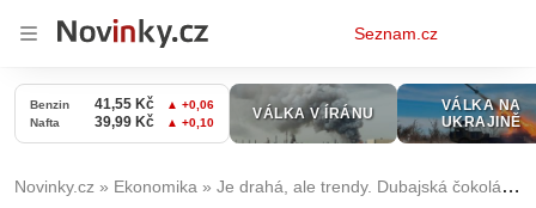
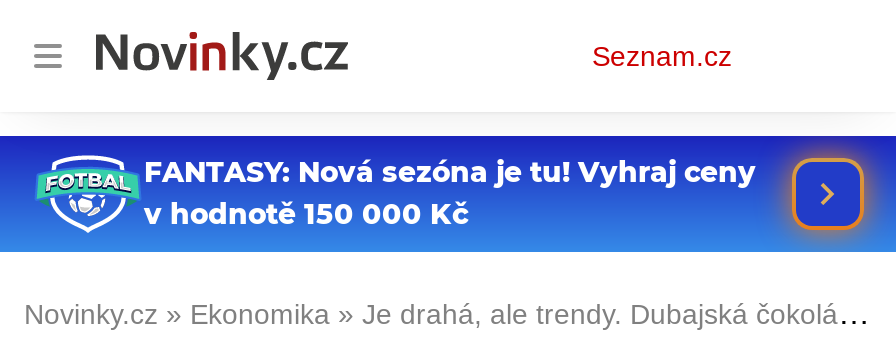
[4,81,532,149] [image] -> [6,134,890,254] [image]

